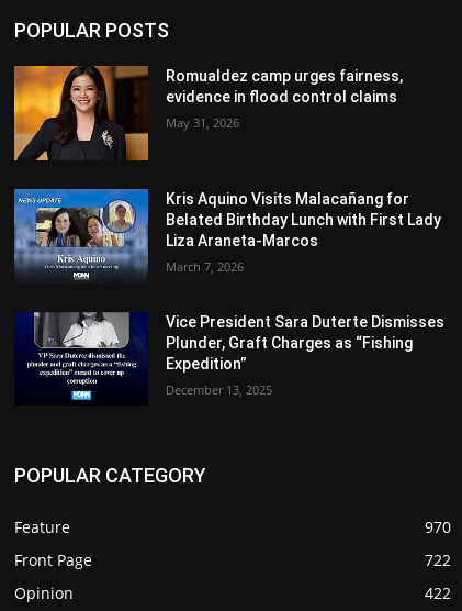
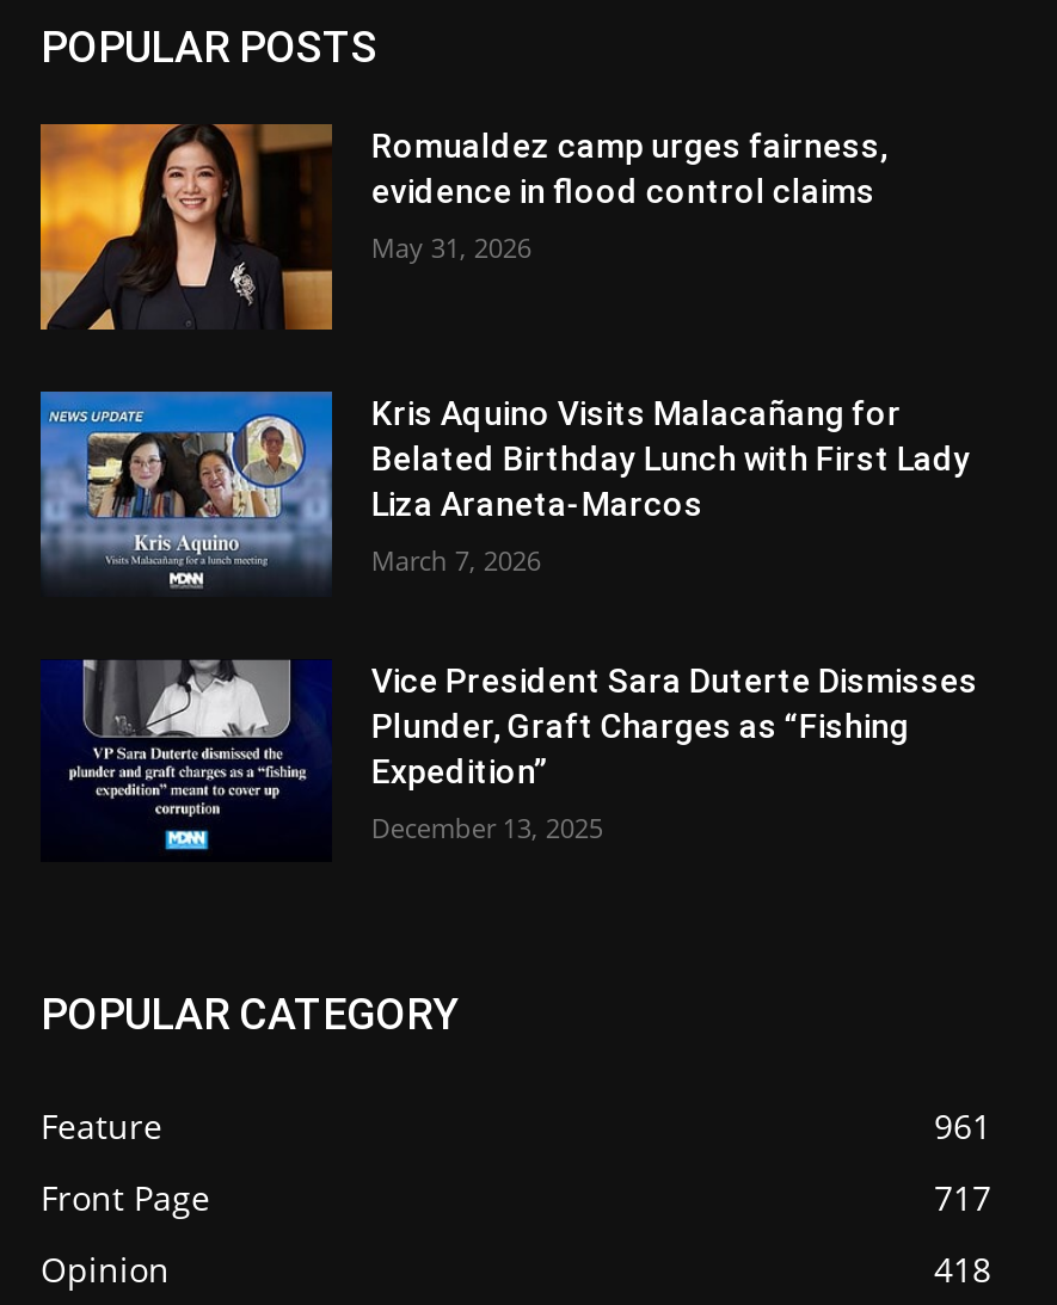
[425,517,451,538] 970 -> [934,1104,991,1149] 961
[425,550,451,571] 722 -> [934,1176,991,1221] 717
[425,583,451,604] 422 -> [934,1247,991,1293] 418

